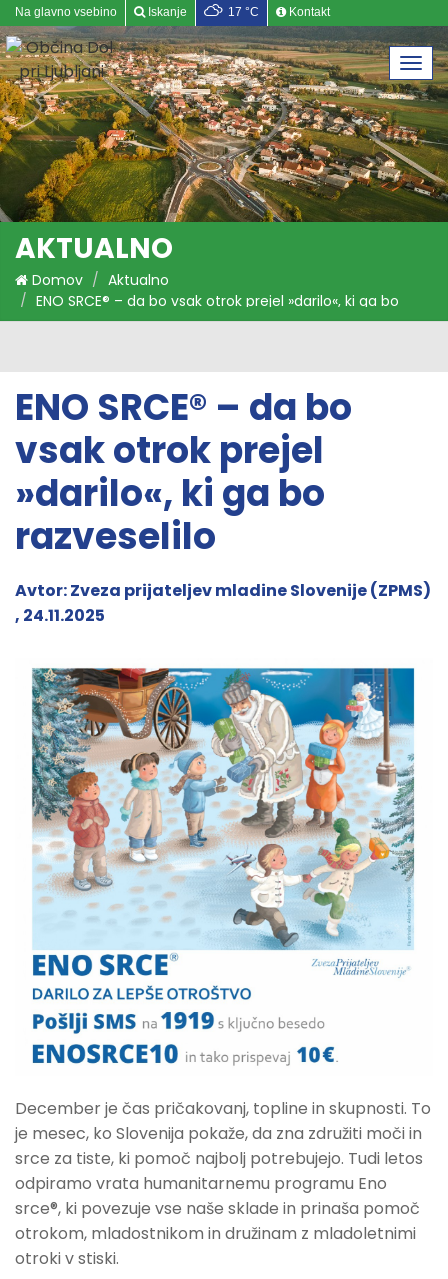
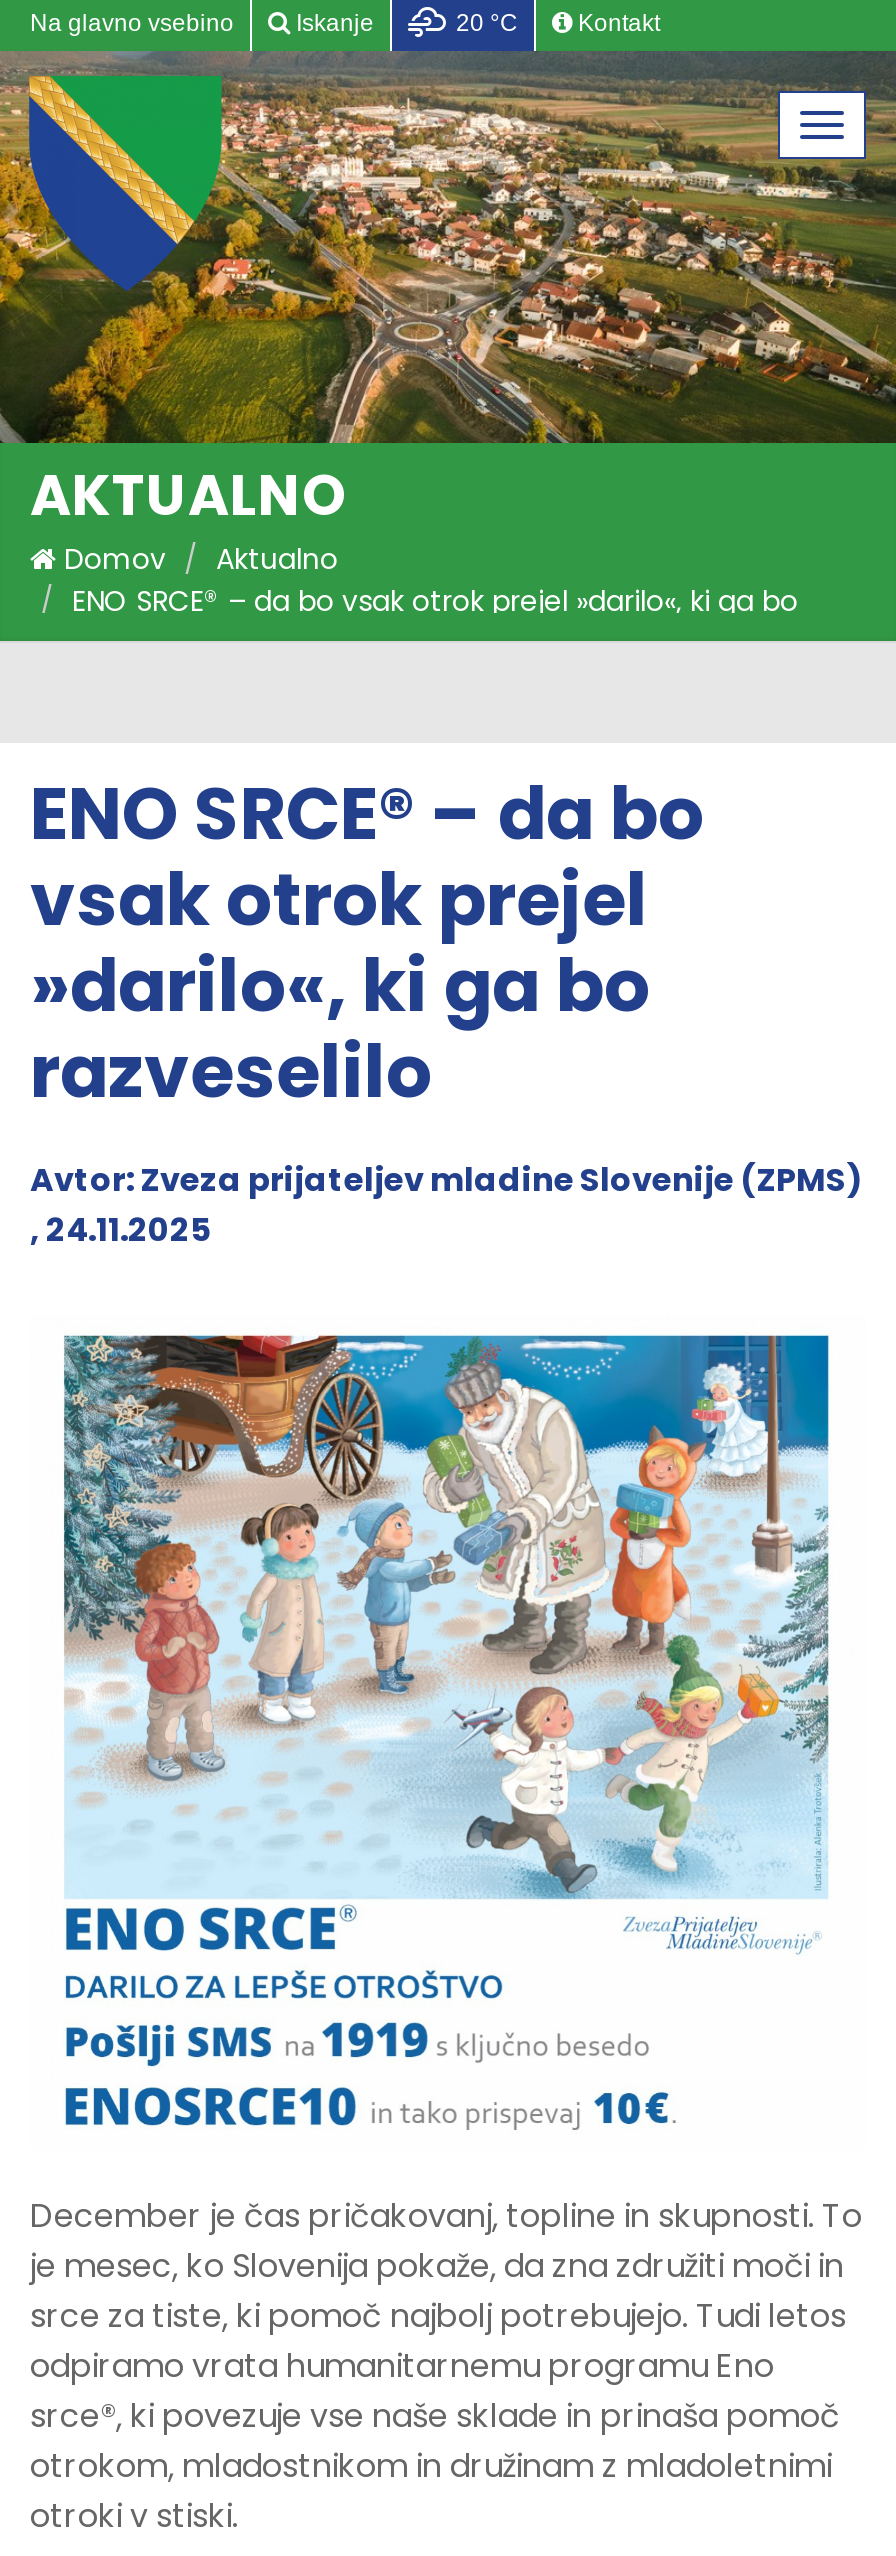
[228,5,330,19] 17 °C Kontakt -> [456,9,660,37] 20 °C Kontakt
[6,36,112,145] [image] -> [14,73,224,291] [image]

